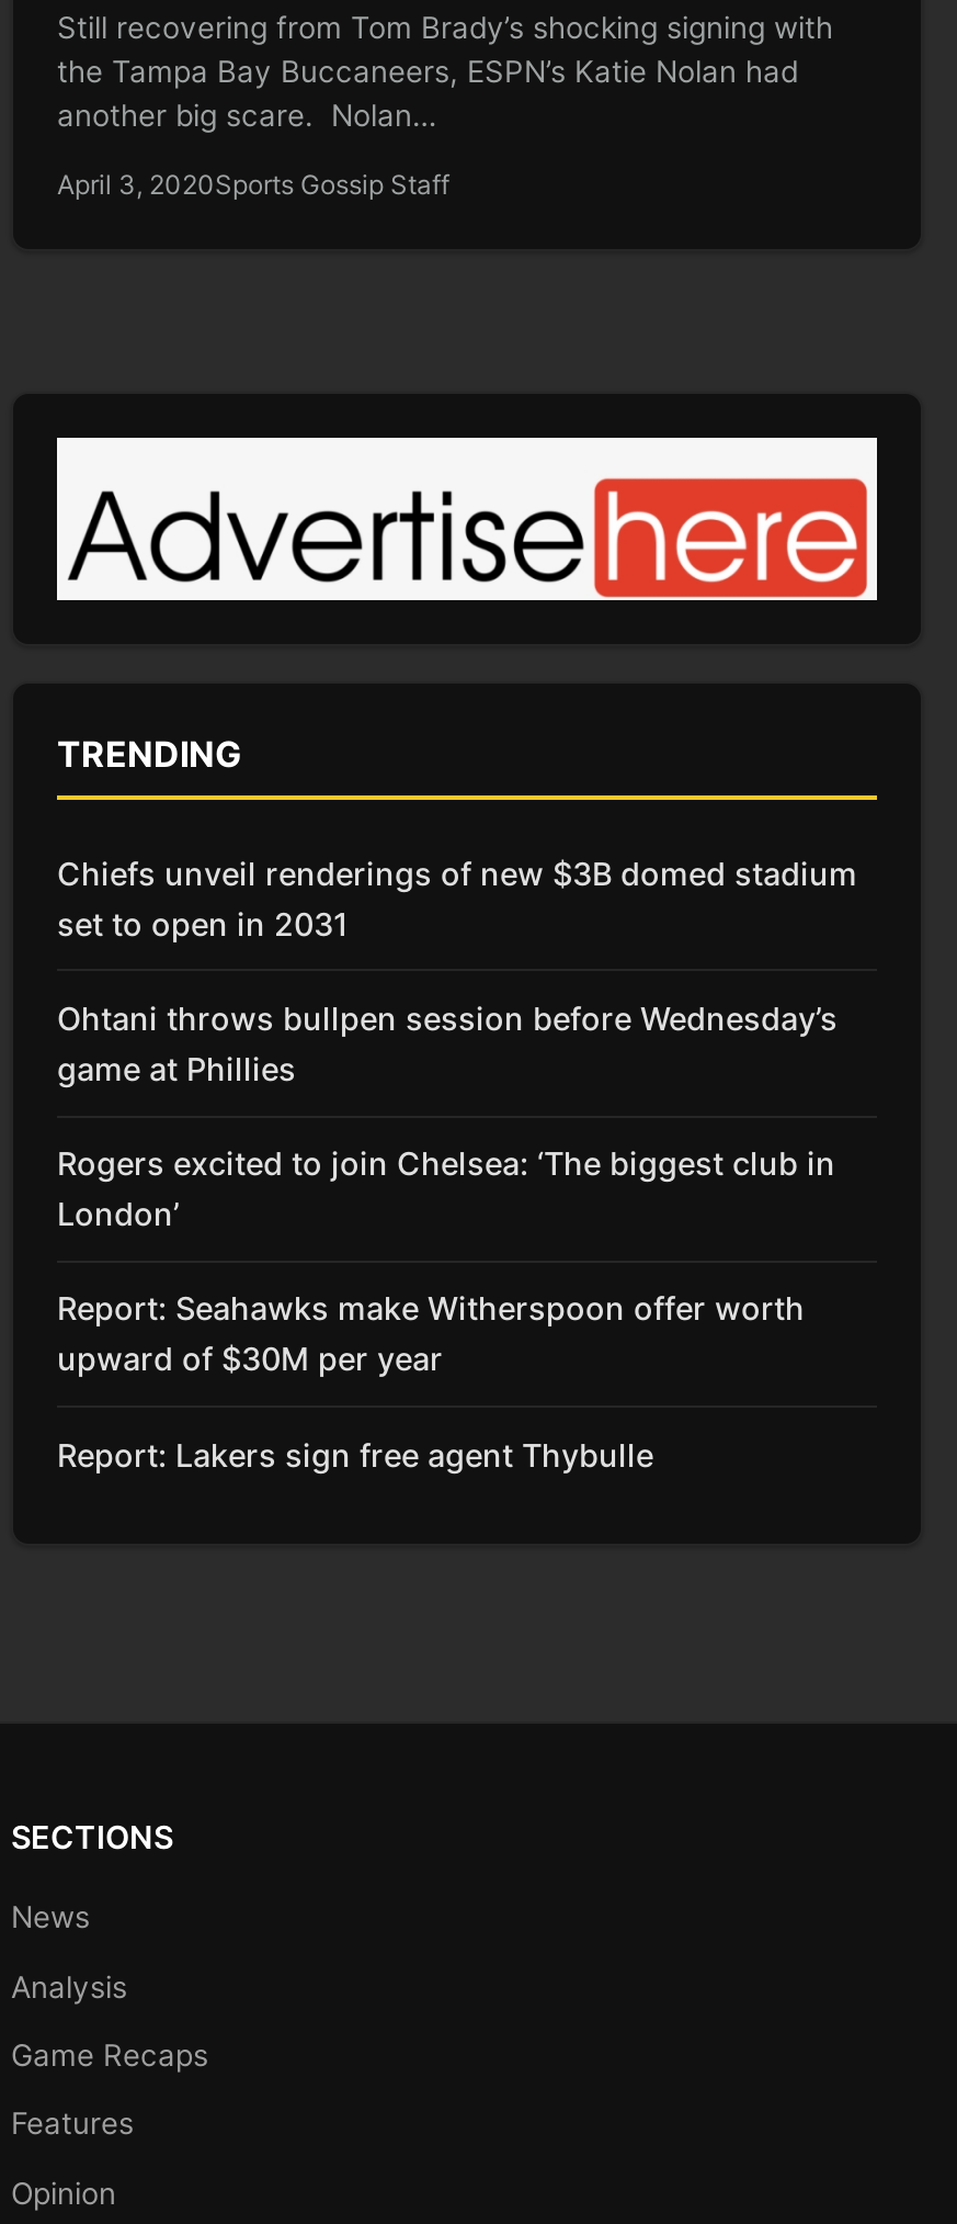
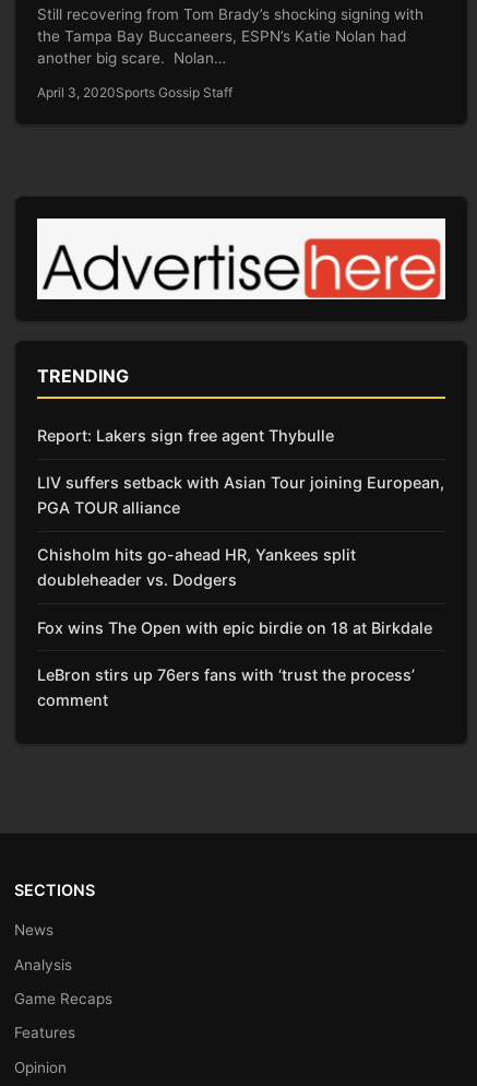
[57,854,857,1378] Chiefs unveil renderings of new $3B domed stadium | set to open in 2031 | Ohtani throws bullpen session before Wednesday’s | game at Phillies | Rogers excited to join Chelsea: ‘The biggest club in | London’ | Report: Seahawks make Witherspoon offer worth | upward of $30M per year -> none
moved [57,1435,653,1473] -> [37,426,334,445]: Report: Lakers sign free agent Thybulle
none -> [37,473,444,709] LIV suffers setback with Asian Tour joining European, | PGA TOUR alliance | Chisholm hits go-ahead HR, Yankees split | doubleheader vs. Dodgers | Fox wins The Open with epic birdie on 18 at Birkdale | LeBron stirs up 76ers fans with ‘trust the process’ | comment

